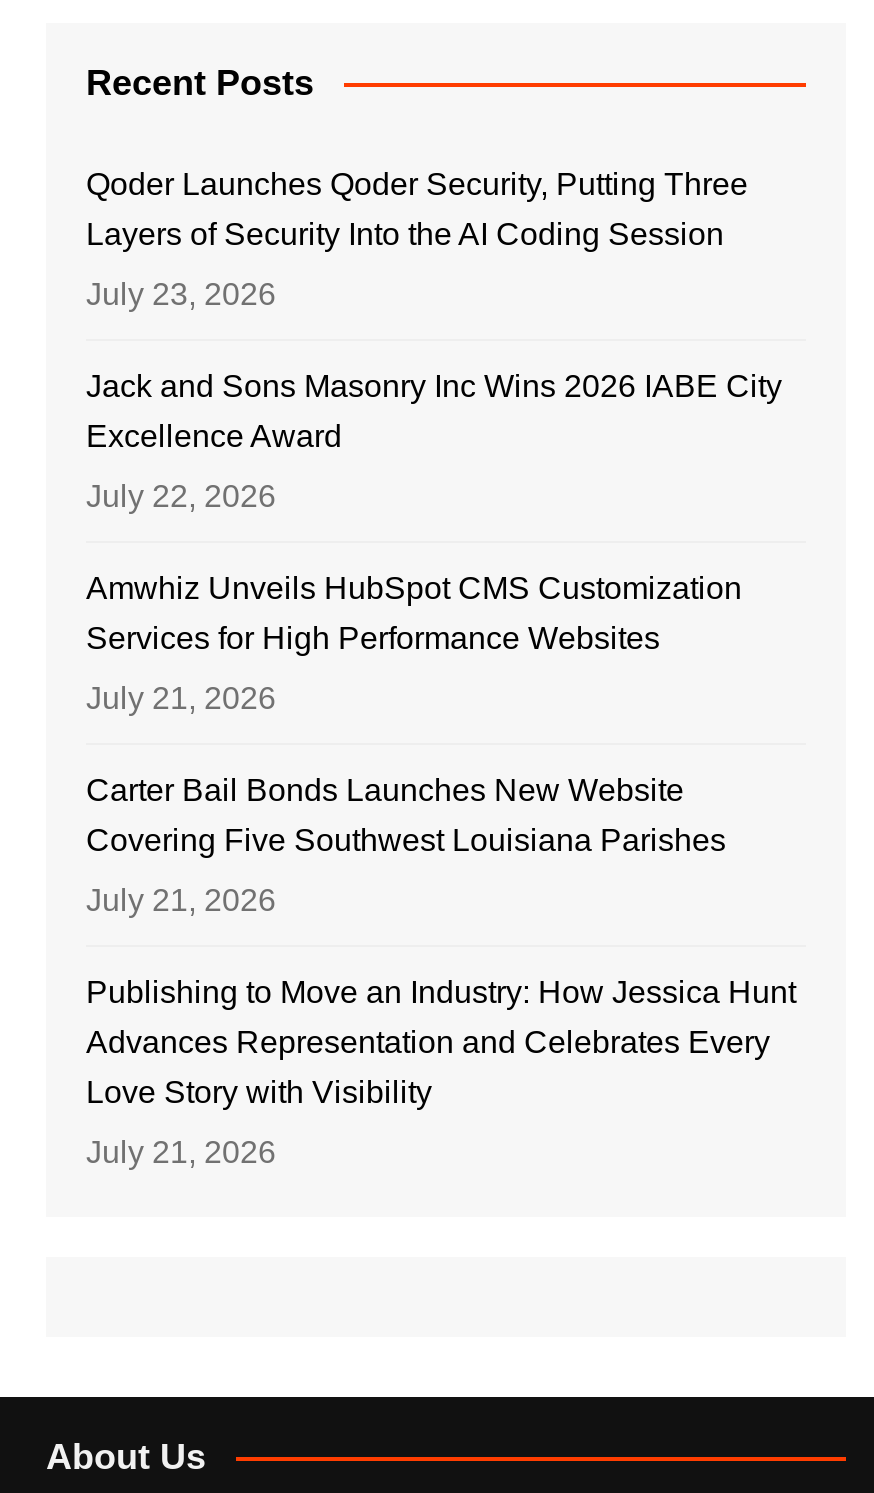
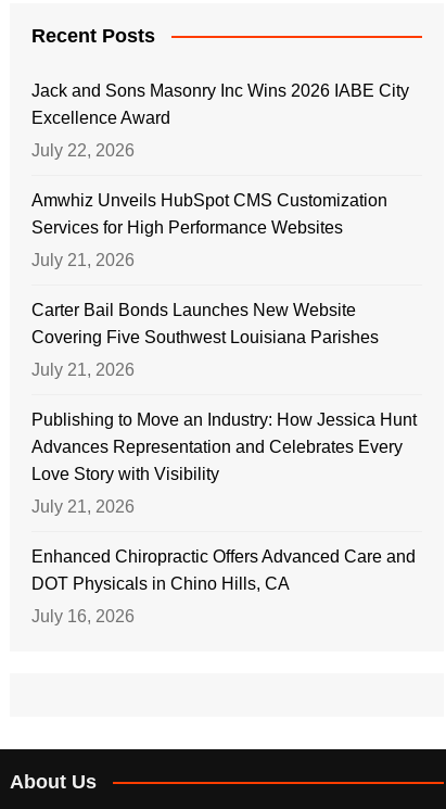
[86,167,748,311] Qoder Launches Qoder Security, Putting Three | Layers of Security Into the AI Coding Session | July 23, 2026 -> none
moved [86,369,796,1169] -> [31,81,417,516]: Jack and Sons Masonry Inc Wins 2026 IABE City | Excellence Award | July 22, 2026 | ... | Love Story with Visibility | July 21, 2026
none -> [31,547,416,625] Enhanced Chiropractic Offers Advanced Care and | DOT Physicals in Chino Hills, CA | July 16, 2026

